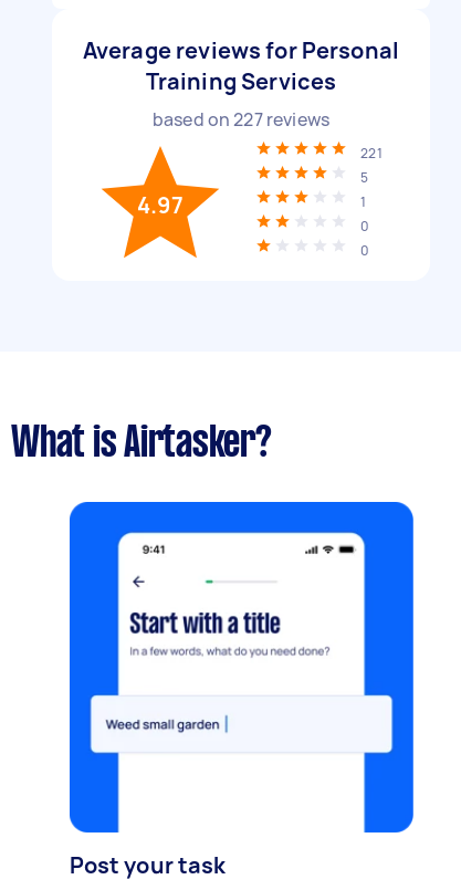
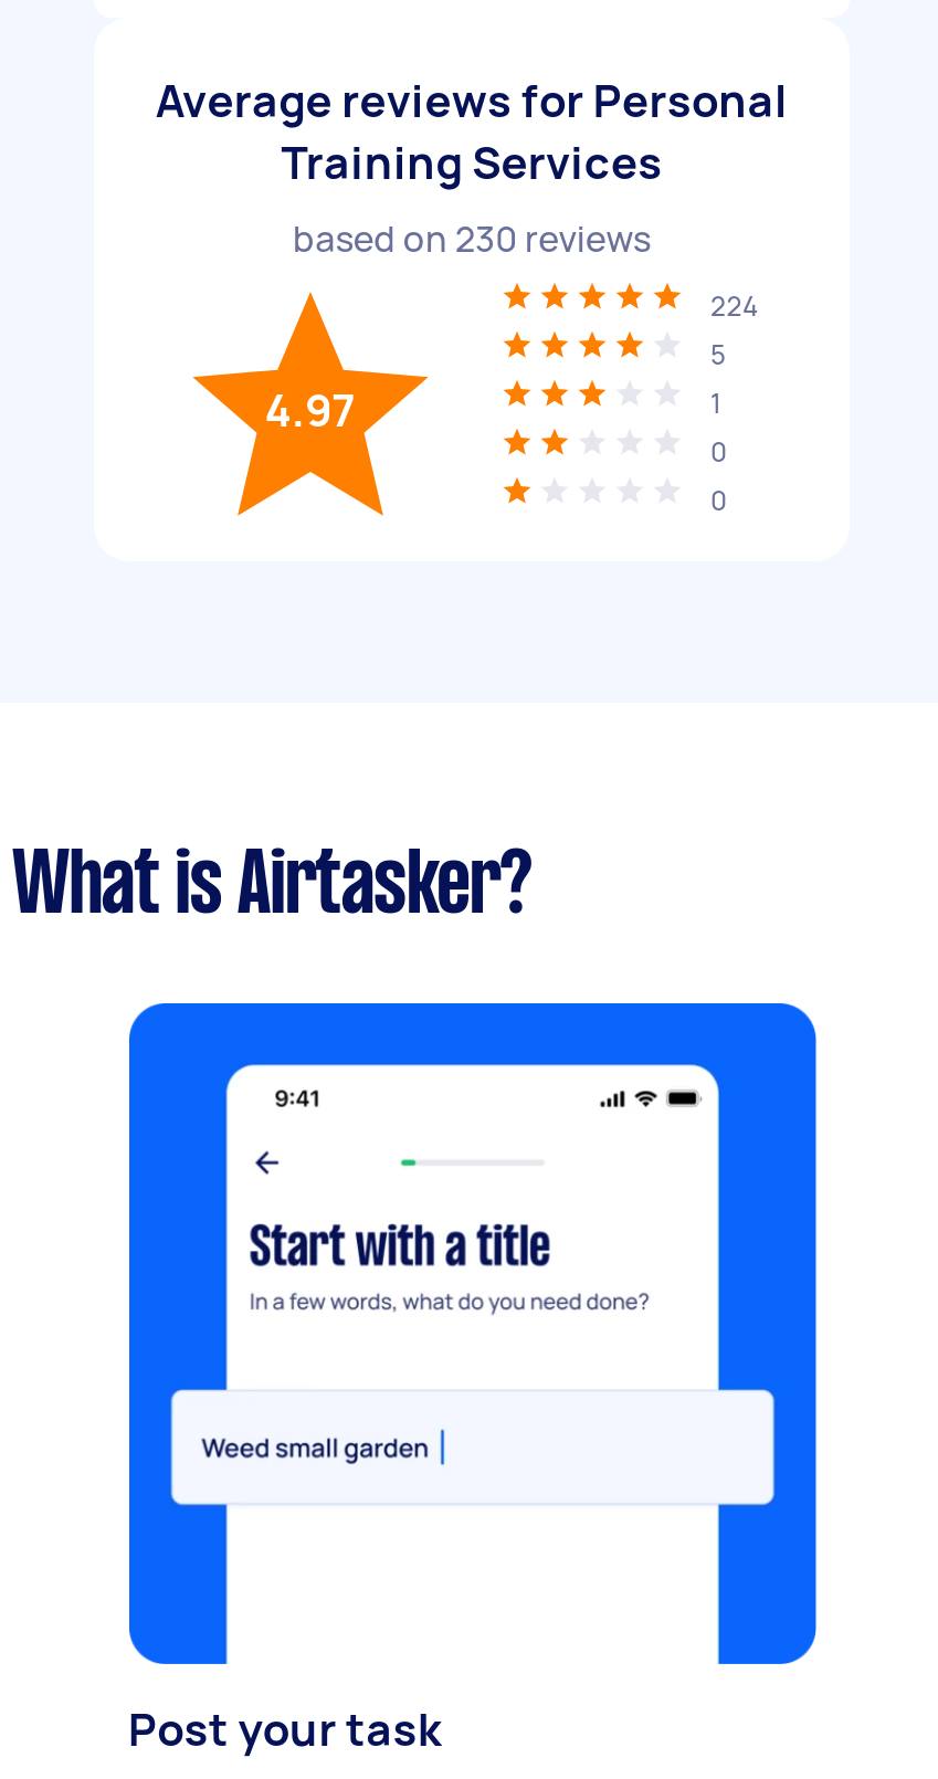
[153,107,329,132] based on 227 reviews -> [293,214,651,263] based on 230 reviews
[360,144,382,163] 221 -> [710,287,759,325] 224

